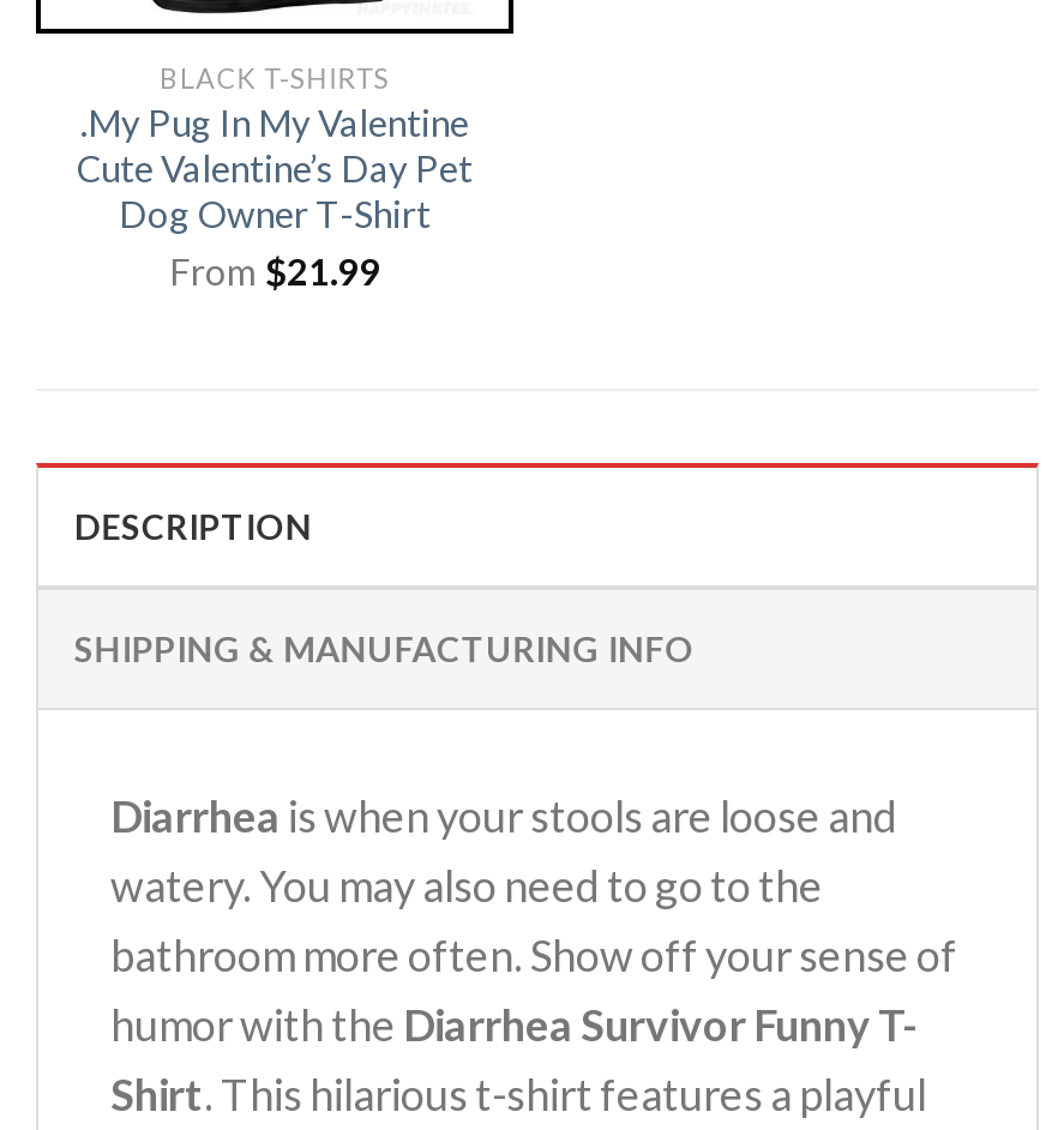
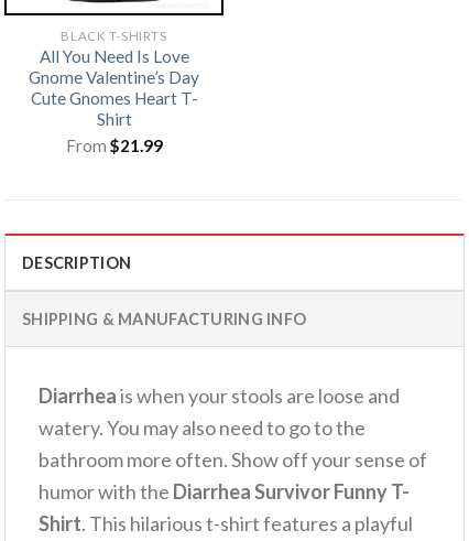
[77,101,473,235] .My Pug In My Valentine | Cute Valentine’s Day Pet | Dog Owner T-Shirt -> [29,46,199,129] All You Need Is Love | Gnome Valentine’s Day | Cute Gnomes Heart T- | Shirt

